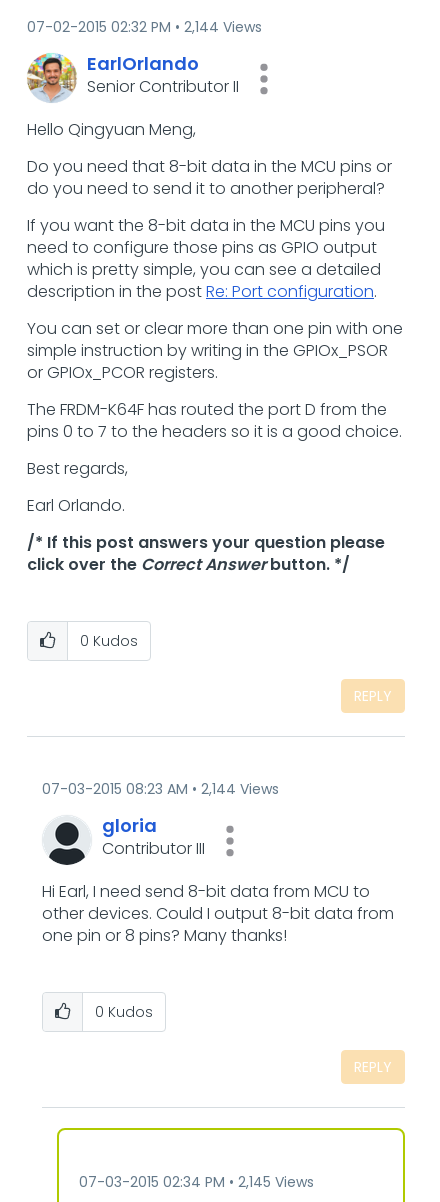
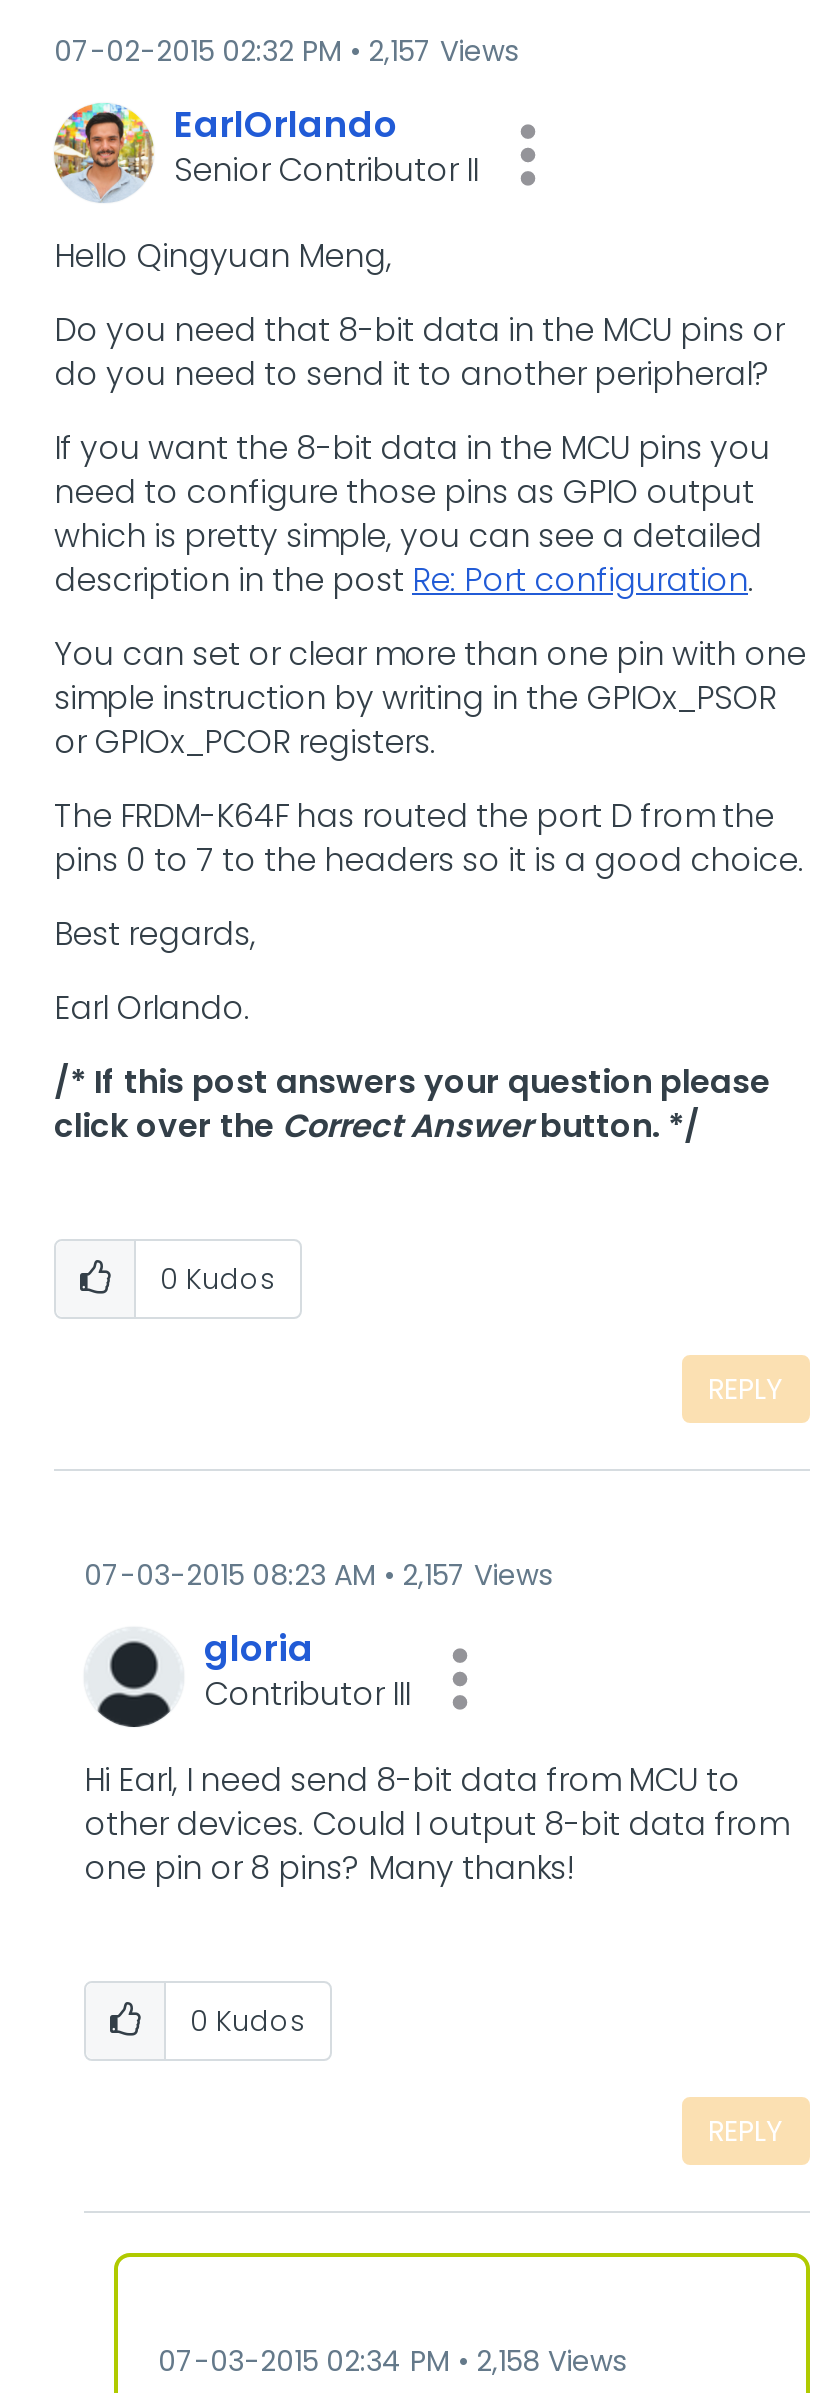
[27,17,262,37] 07-02-2015 02:32 PM 2,144 Views -> [54,31,518,71] 07-02-2015 02:32 PM 2,157 Views
[42,779,279,799] 07-03-2015 08:23 AM 2,144 Views -> [84,1555,552,1595] 07-03-2015 08:23 AM 2,157 Views
[79,1172,314,1192] 07-03-2015 02:34 PM 2,145 Views -> [158,2341,626,2381] 07-03-2015 02:34 PM 2,158 Views

